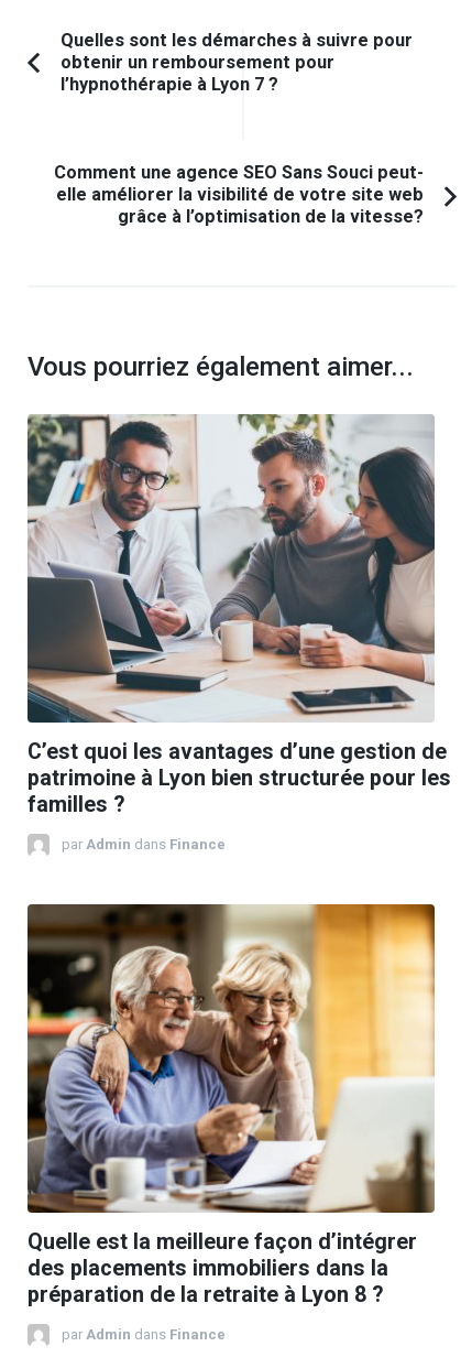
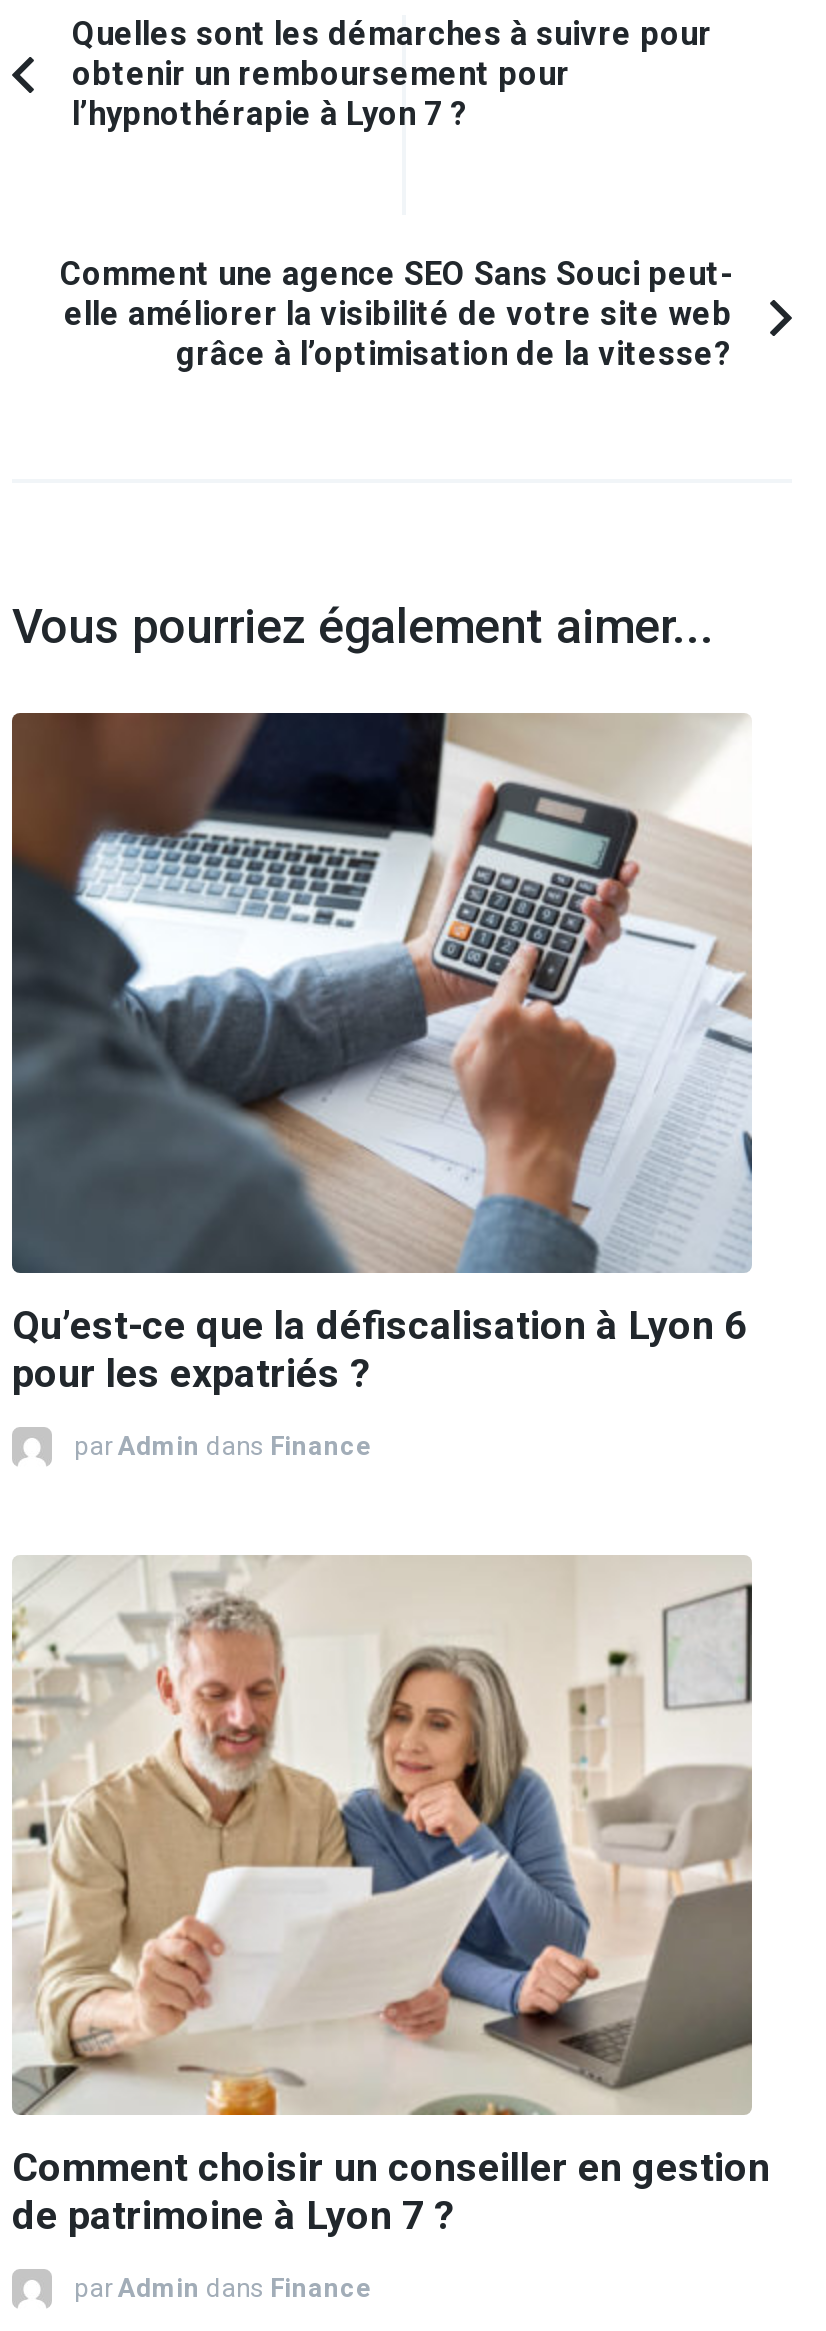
[28,413,451,817] [image] | C’est quoi les avantages d’une gestion de | patrimoine à Lyon bien structurée pour les | familles ? -> [12,711,754,1397] [image] | Qu’est-ce que la défiscalisation à Lyon 6 | pour les expatriés ?
[26,903,436,1307] [image] | Quelle est la meilleure façon d’intégrer | des placements immobiliers dans la | préparation de la retraite à Lyon 8 ? -> [10,1555,770,2239] [image] | Comment choisir un conseiller en gestion | de patrimoine à Lyon 7 ?

